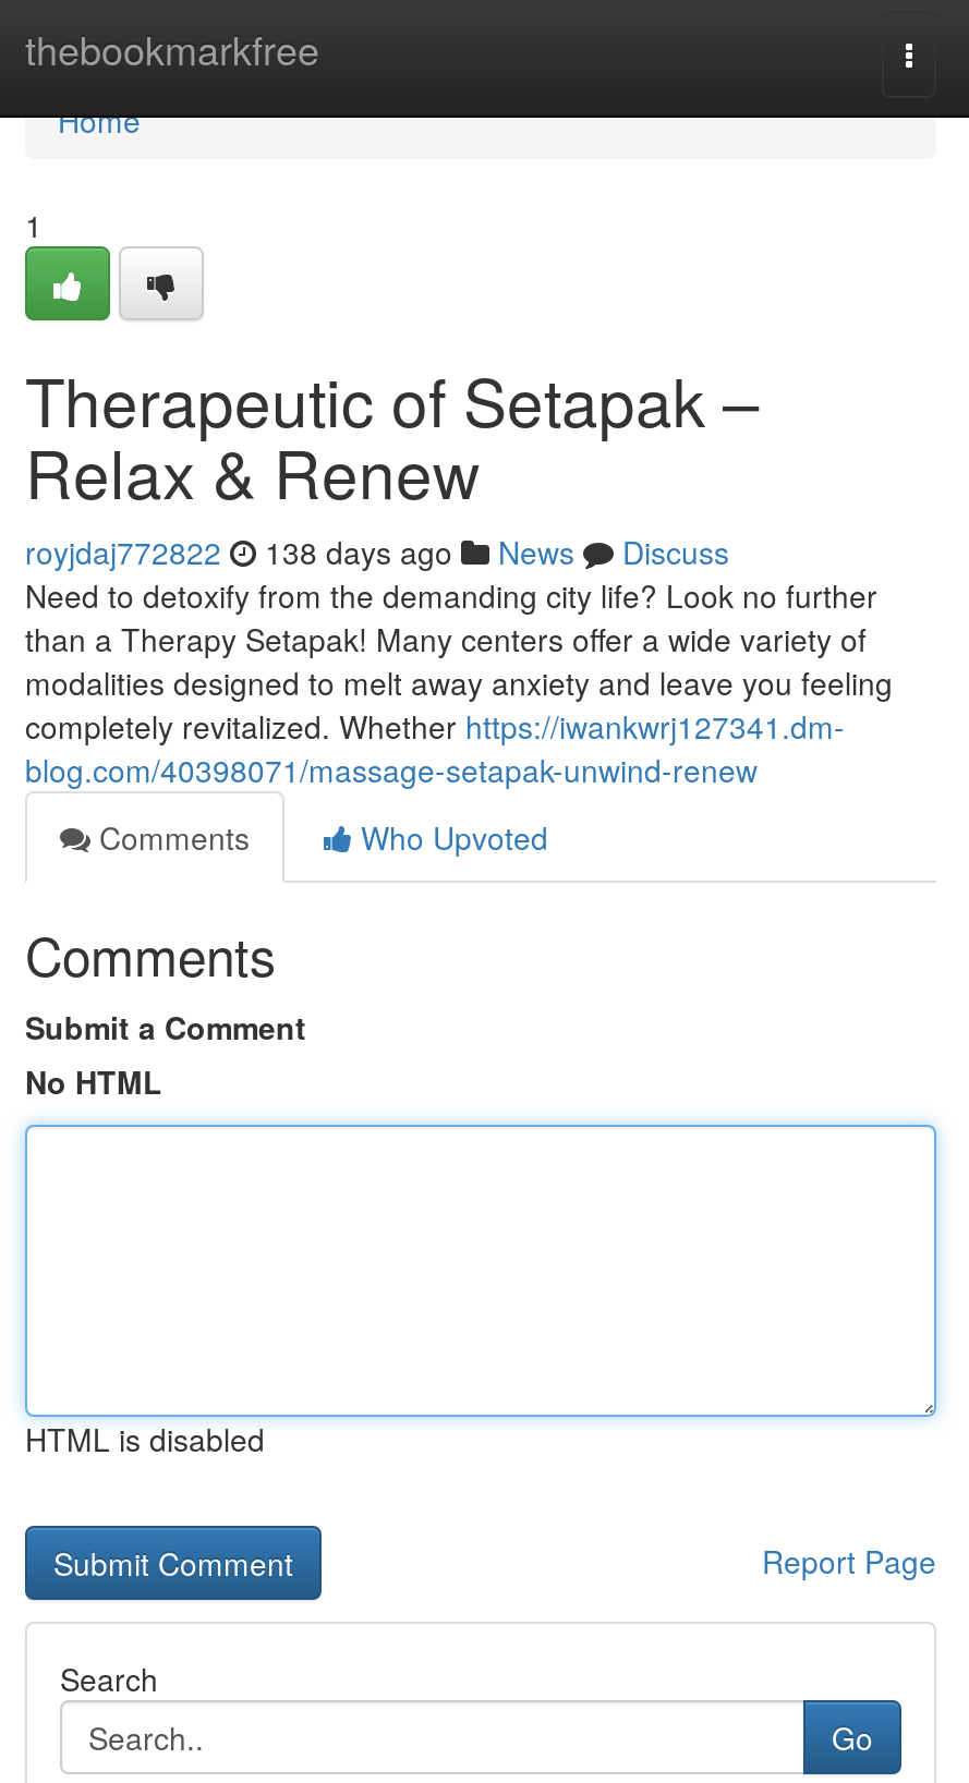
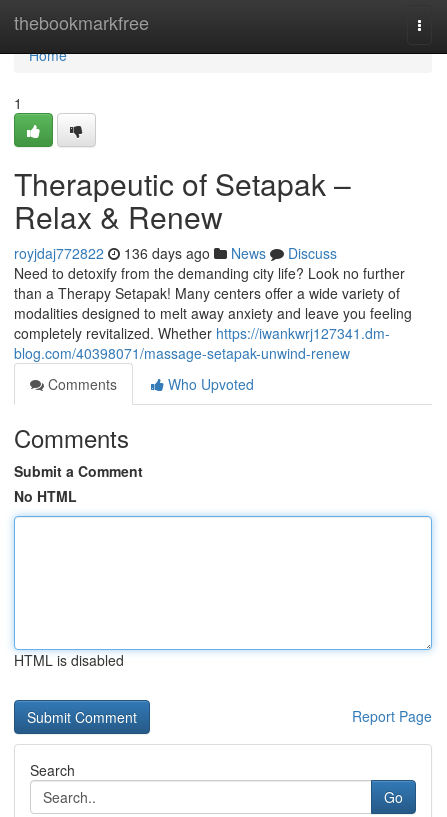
[25,530,729,573] royjdaj772822 138 days ago News Discuss -> [14,243,337,263] royjdaj772822 136 days ago News Discuss

